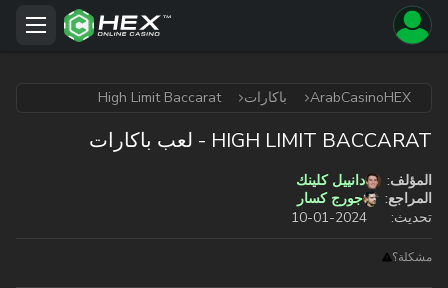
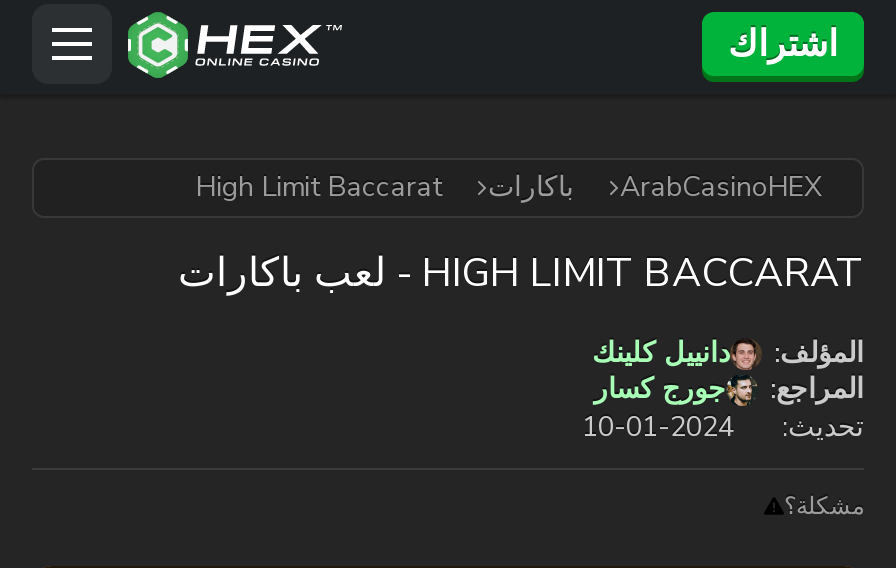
none -> [728,20,838,68] اشتراك

